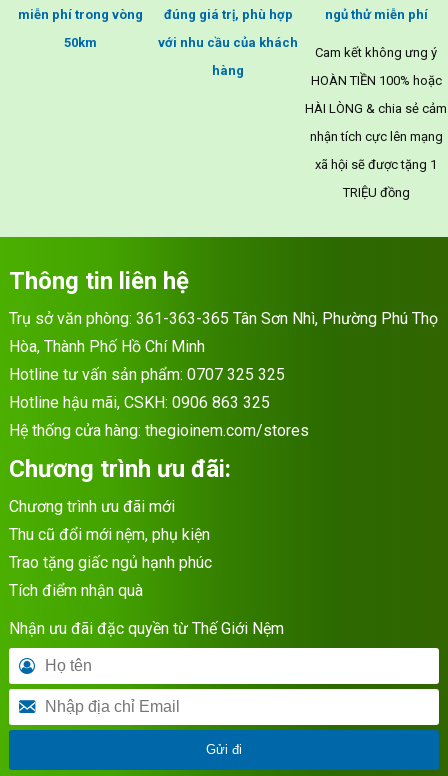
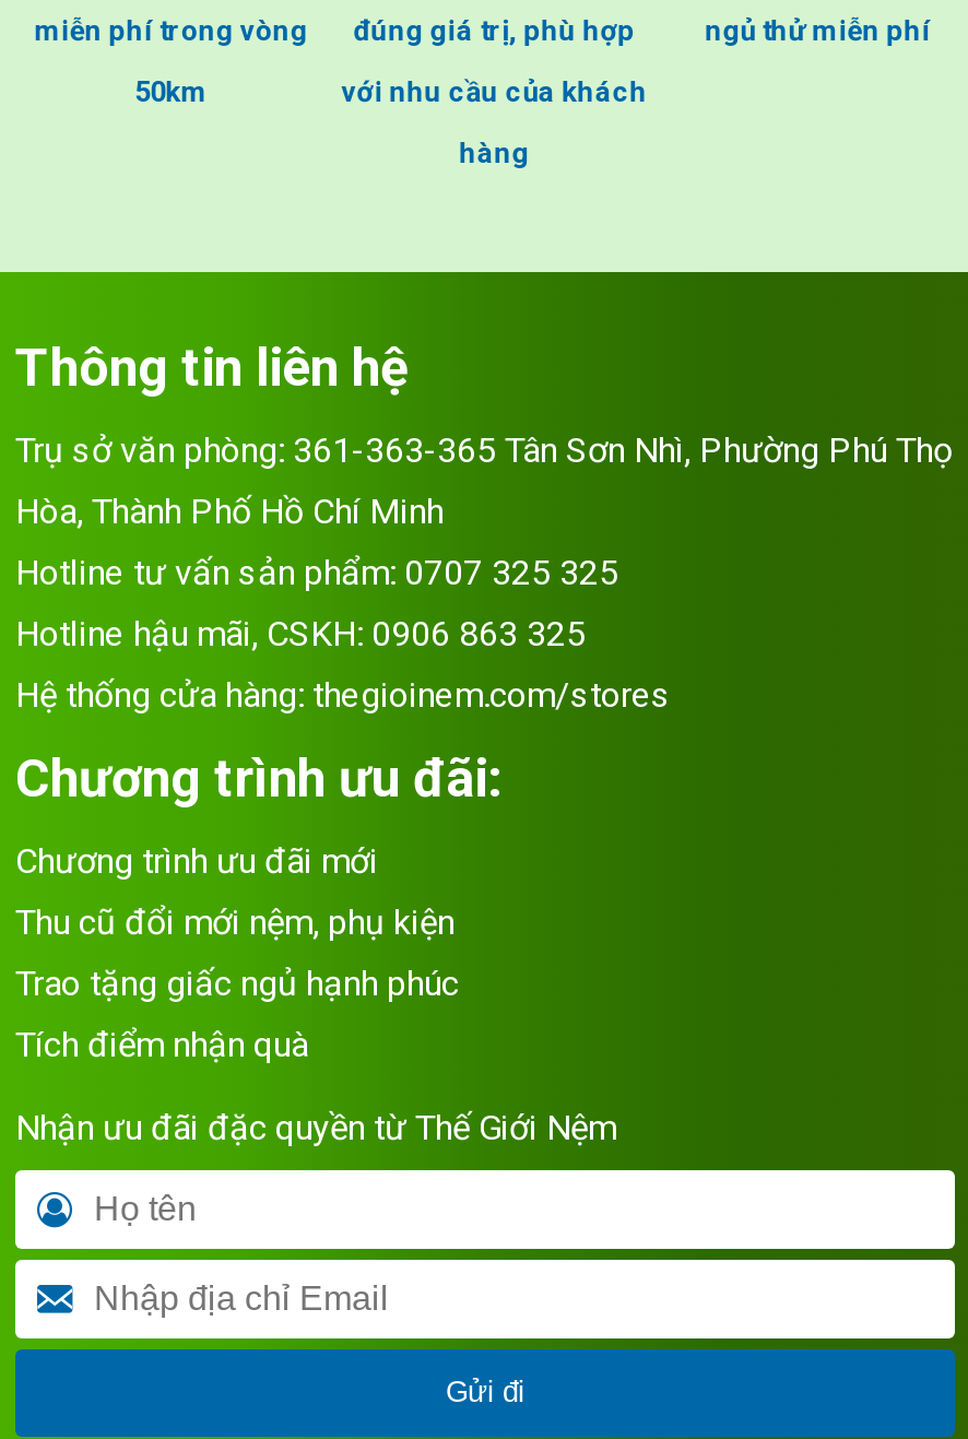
[305,45,447,200] Cam kết không ưng ý | HOÀN TIỀN 100% hoặc | HÀI LÒNG & chia sẻ cảm | nhận tích cực lên mạng | xã hội sẽ được tặng 1 | TRIỆU đồng -> none

